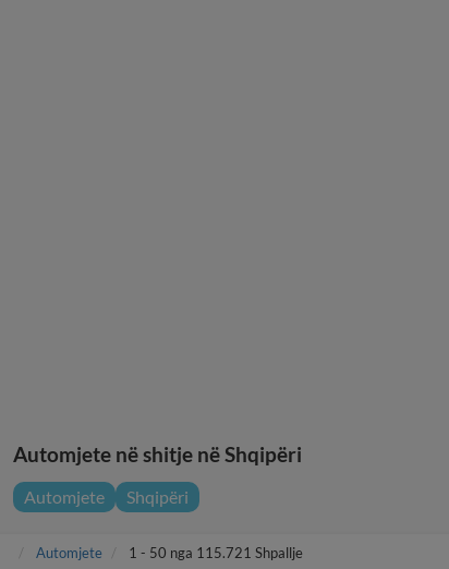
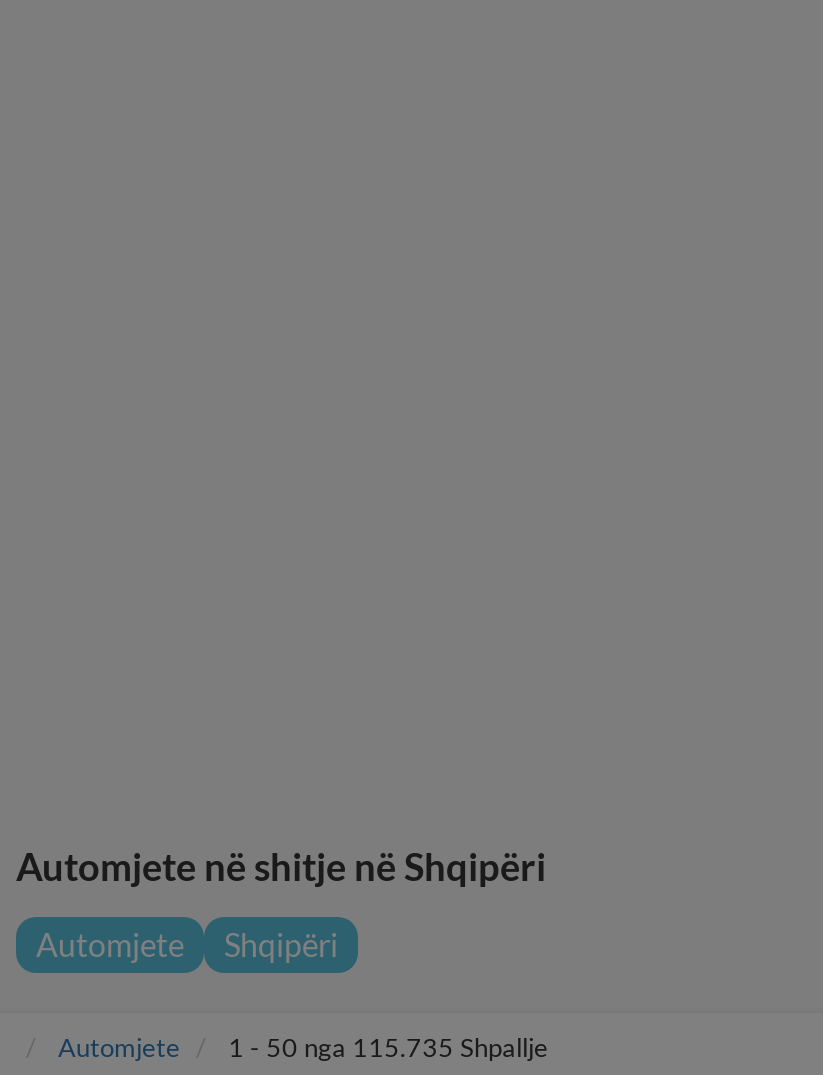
[36,544,303,561] Automjete 1 - 50 nga 115.721 Shpallje -> [58,1031,548,1063] Automjete 1 - 50 nga 115.735 Shpallje

